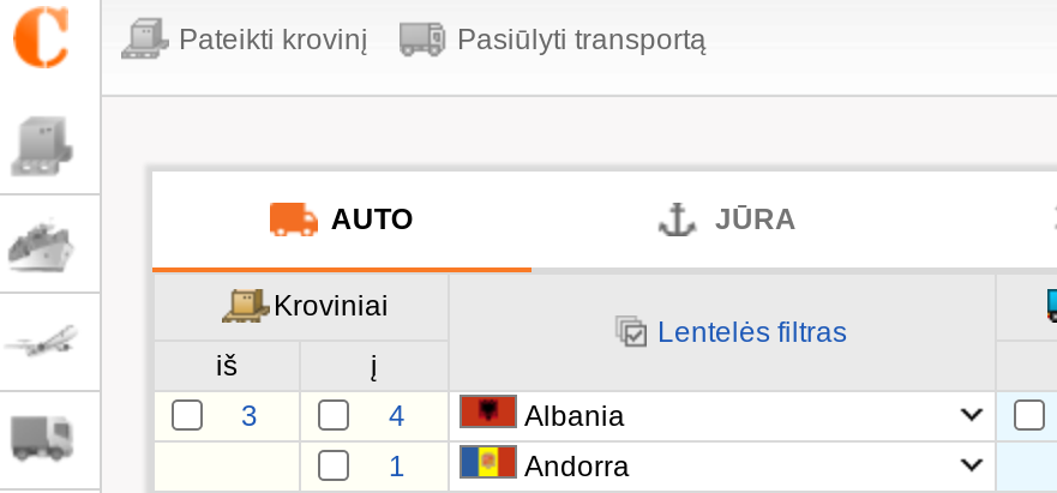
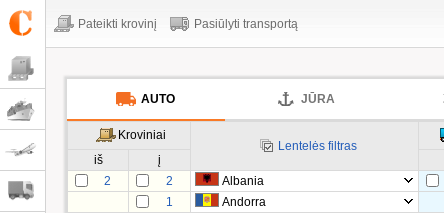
[241,399,258,433] 3 -> [104,174,111,188] 2
[389,399,406,433] 4 -> [165,174,172,188] 2

